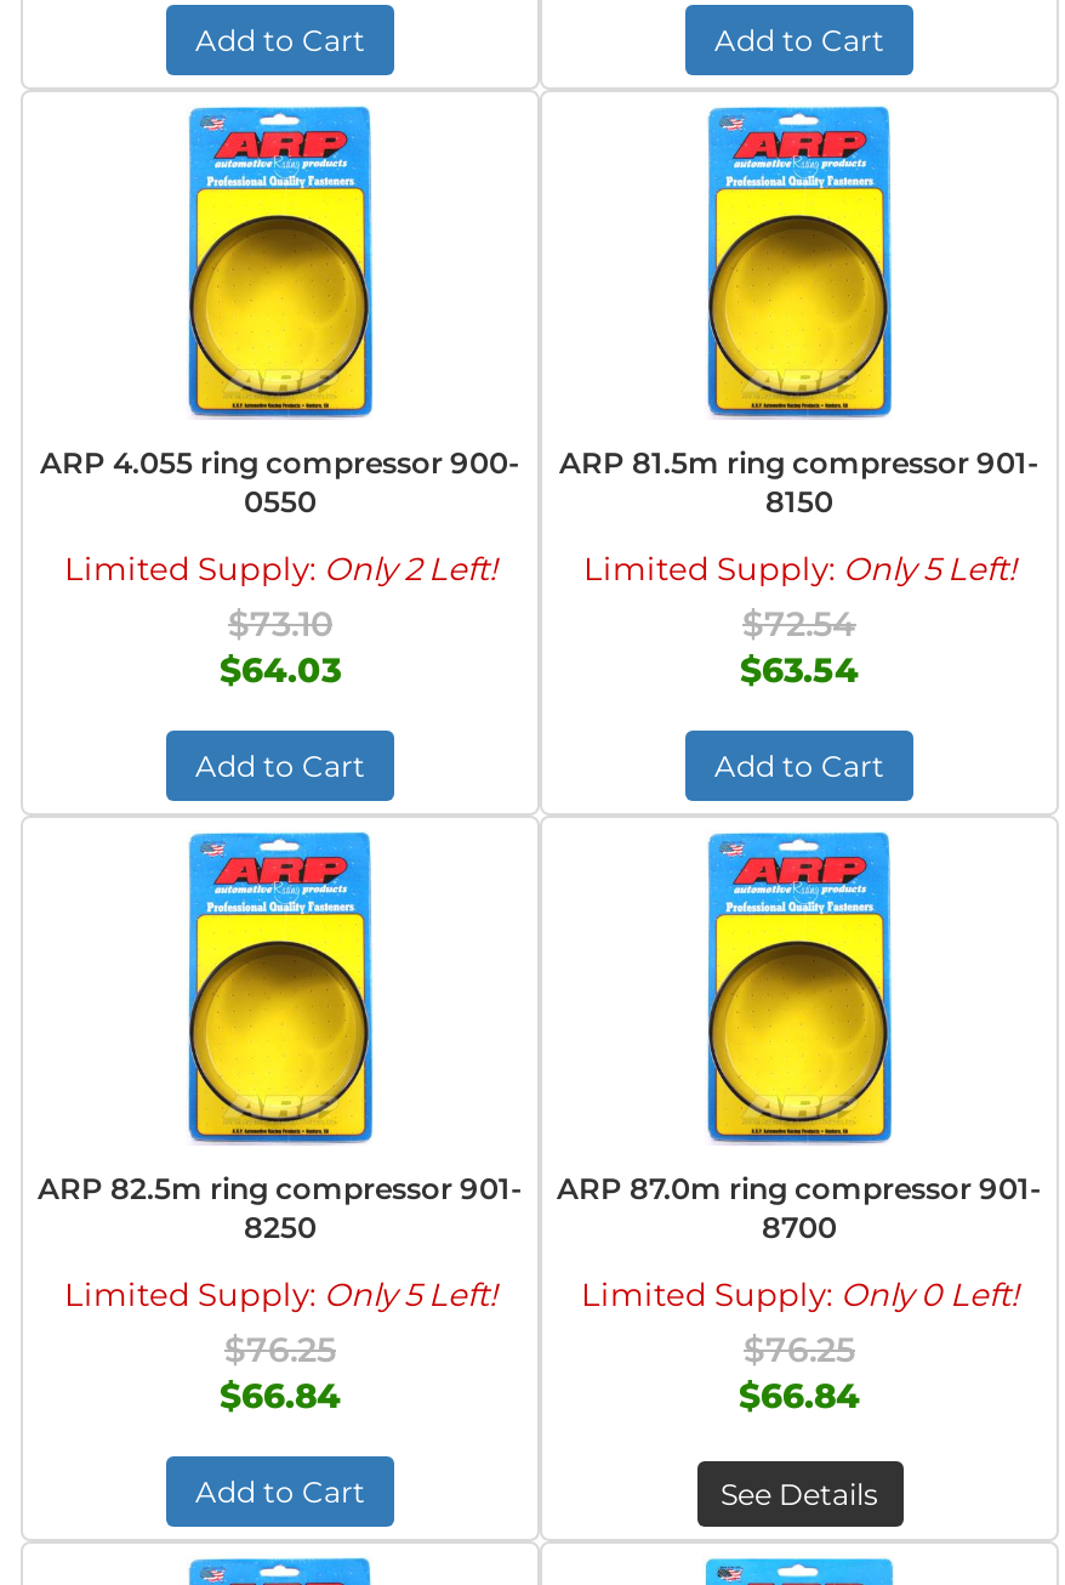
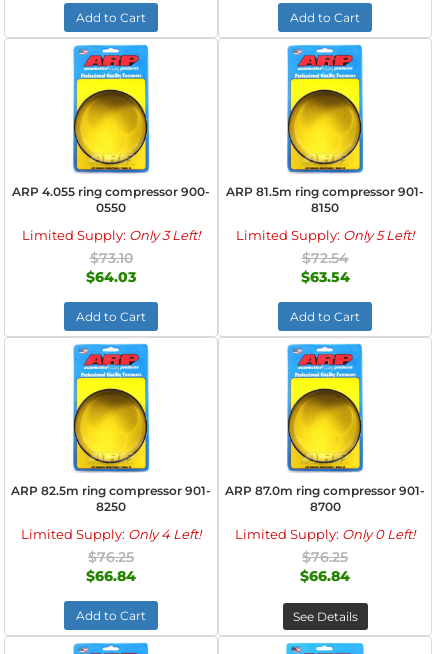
[64,549,496,587] Limited Supply: Only 2 Left! -> [22,227,200,243] Limited Supply: Only 3 Left!
[64,1274,496,1313] Limited Supply: Only 5 Left! -> [21,526,201,542] Limited Supply: Only 4 Left!

